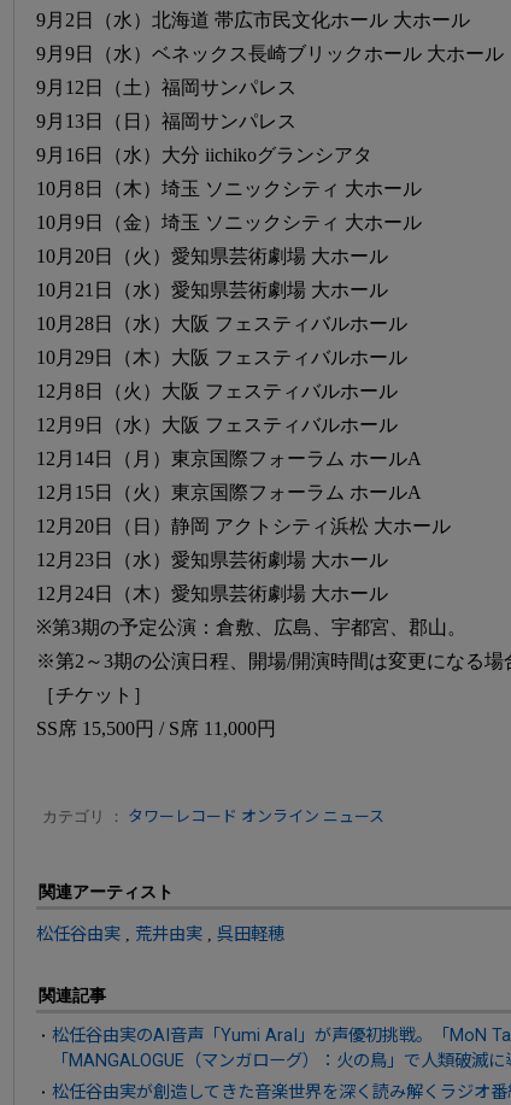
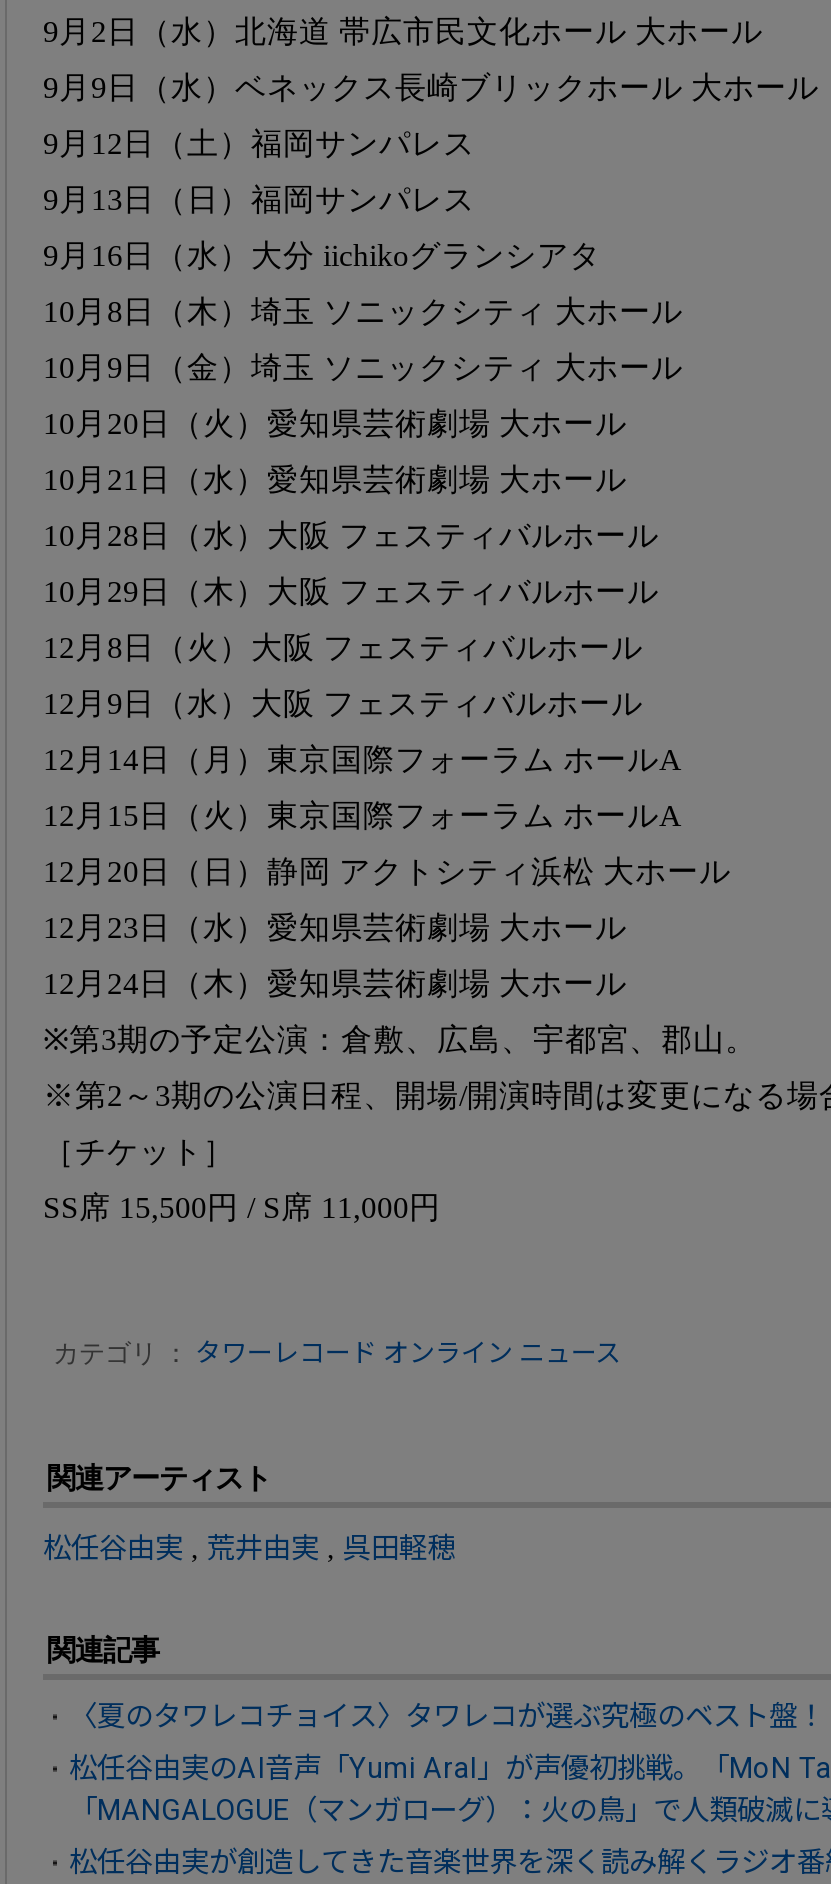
none -> [69,1700,825,1732] 〈夏のタワレコチョイス〉タワレコが選ぶ究極のベスト盤！

